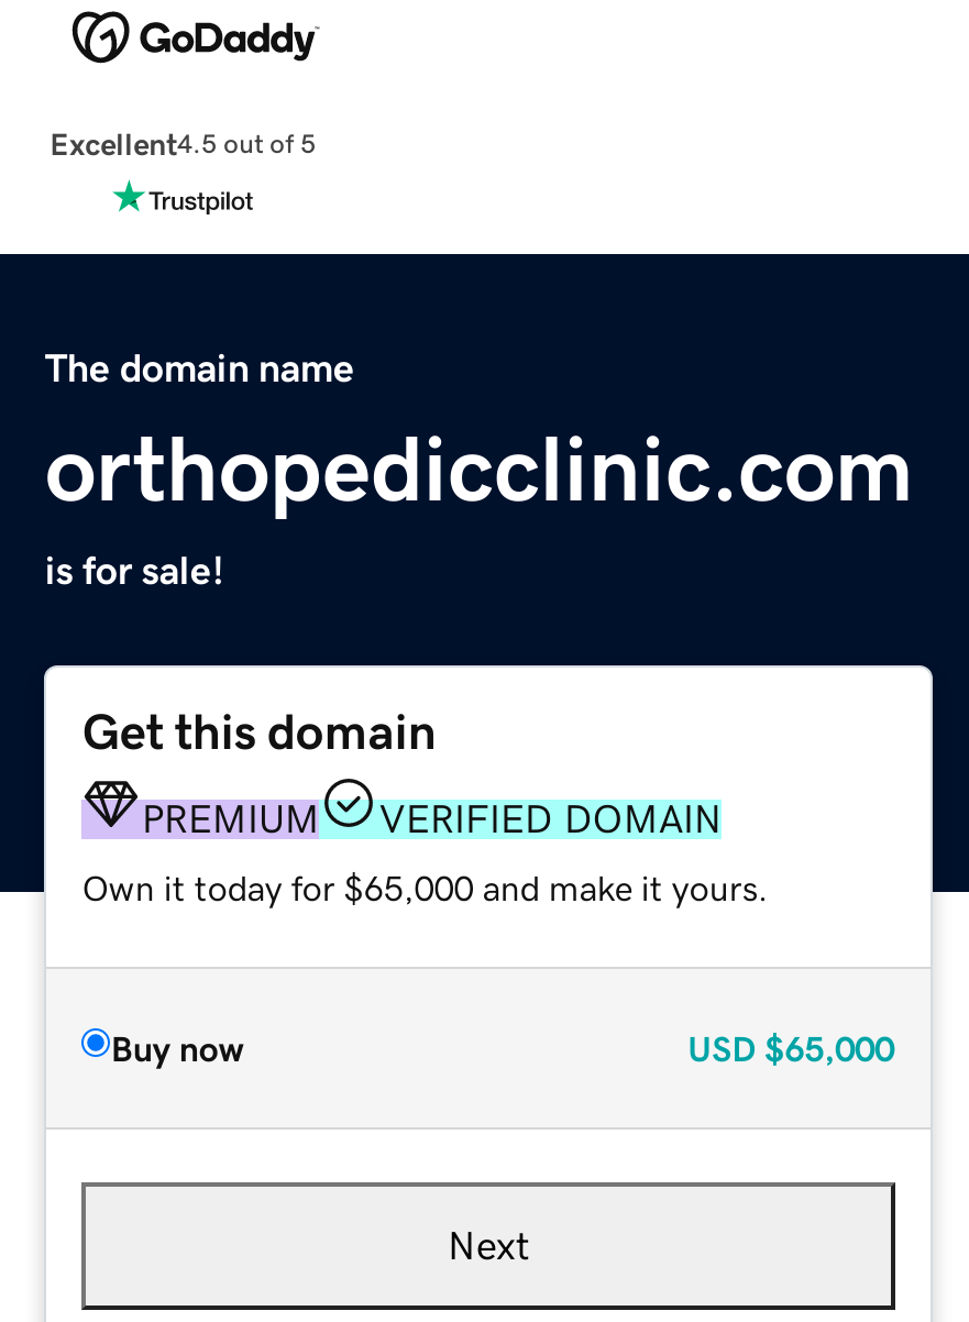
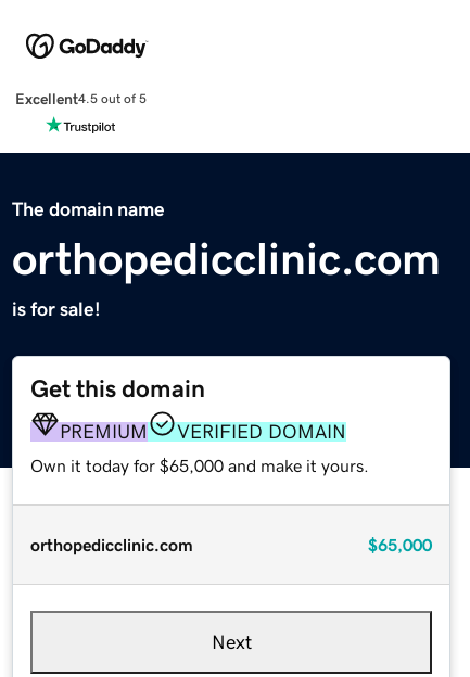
[111,1030,894,1065] Buy now | USD $65,000 -> [31,536,432,553] orthopedicclinic.com | $65,000

